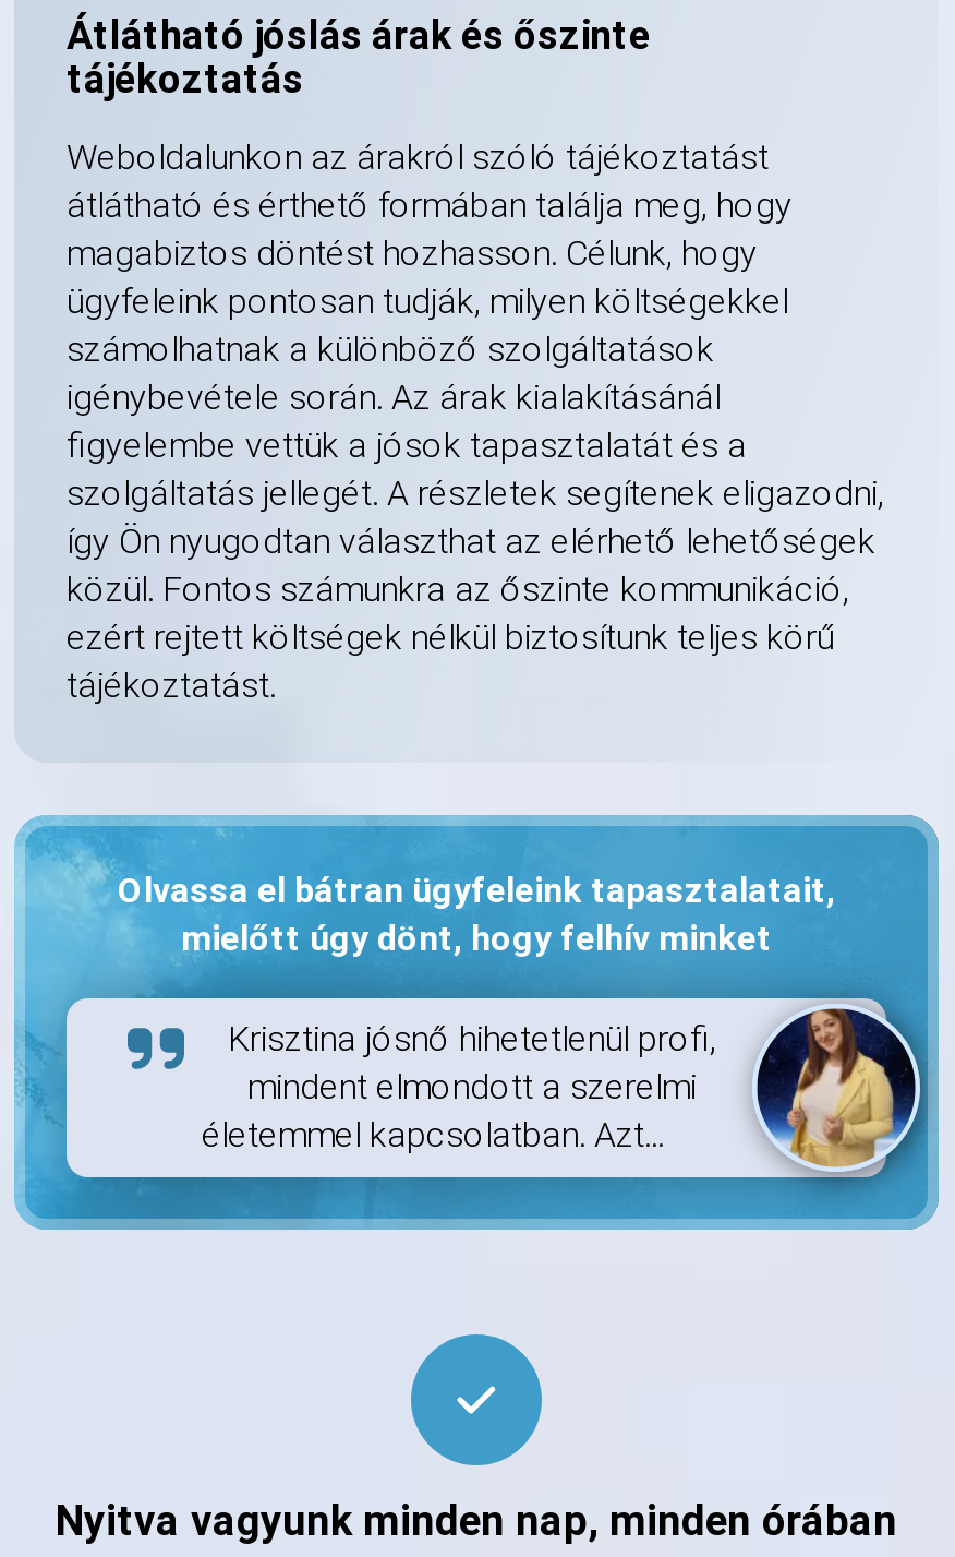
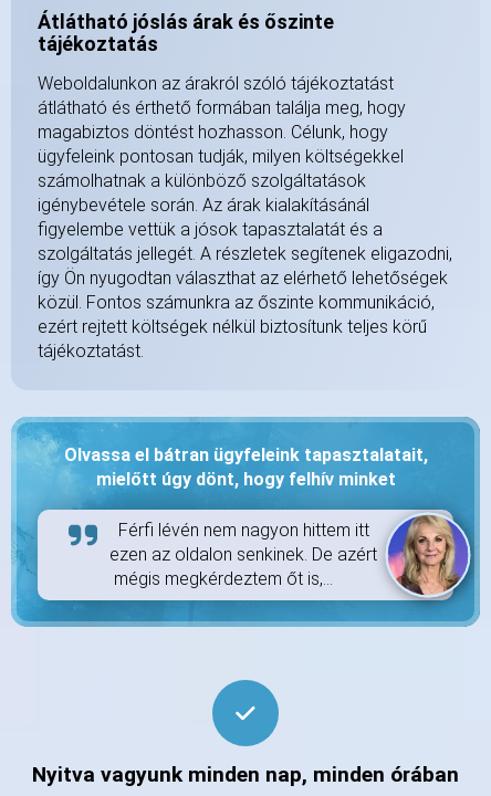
[202,1007,917,1166] [image] | Krisztina jósnő hihetetlenül profi, | mindent elmondott a szerelmi | életemmel kapcsolatban. Azt... -> [109,514,468,596] [image] | Férfi lévén nem nagyon hittem itt | ezen az oldalon senkinek. De azért | mégis megkérdeztem őt is,...

